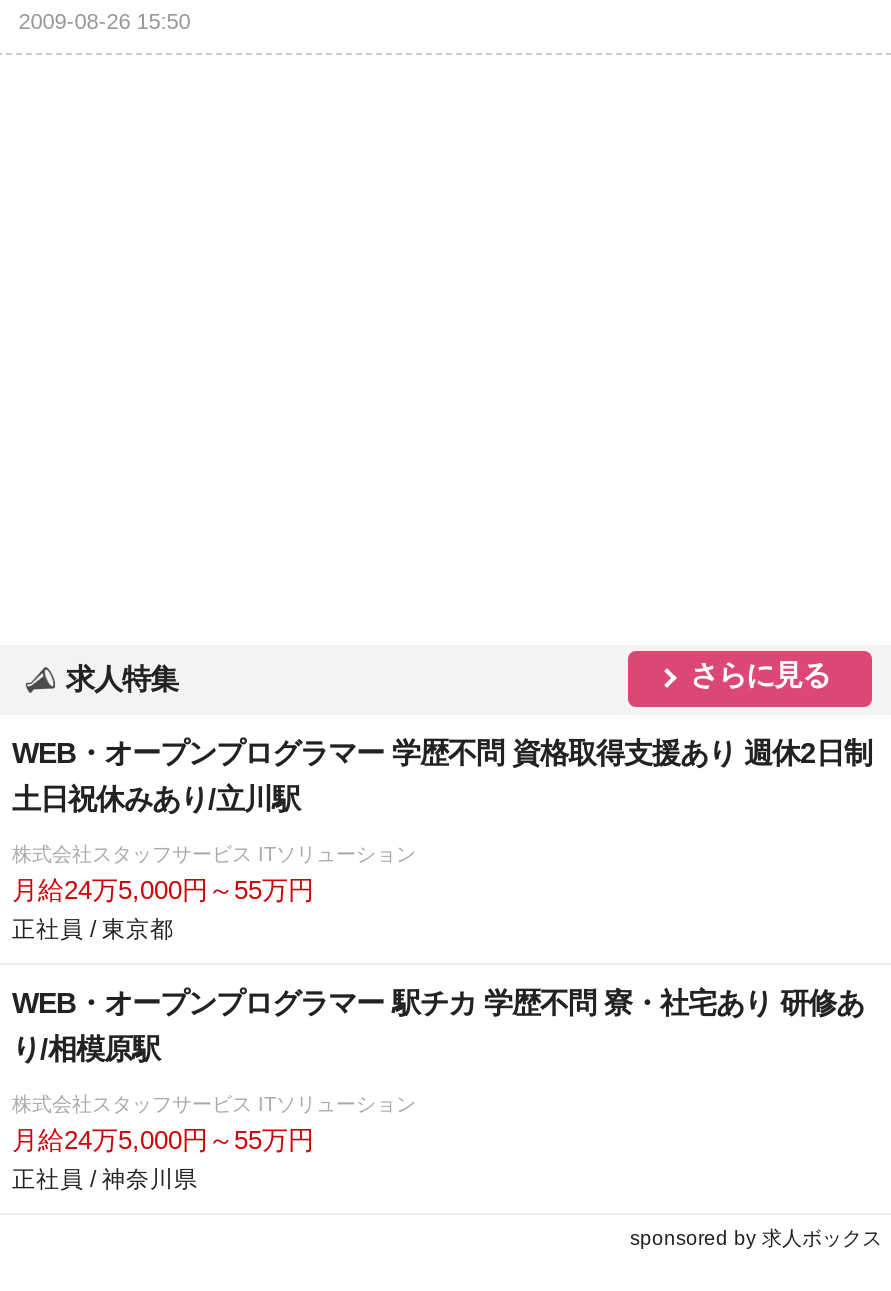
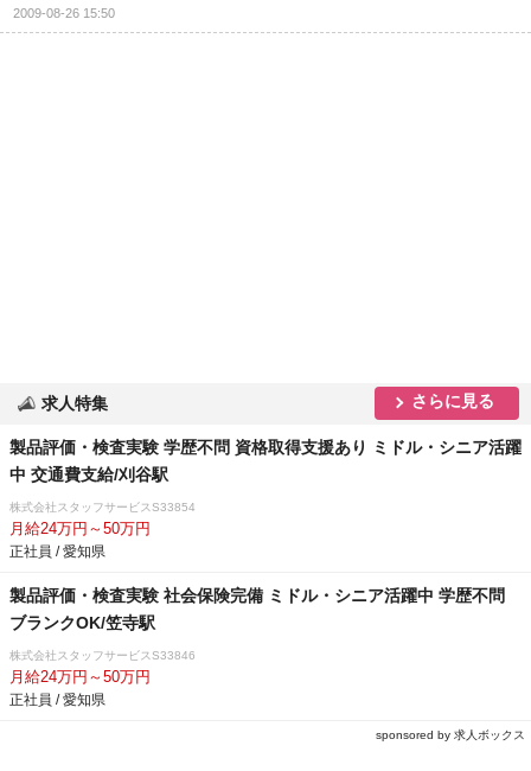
[12,737,872,815] WEB・オープンプログラマー 学歴不問 資格取得支援あり 週休2日制 | 土日祝休みあり/立川駅 -> [9,438,522,484] 製品評価・検査実験 学歴不問 資格取得支援あり ミドル・シニア活躍 | 中 交通費支給/刈谷駅
[12,843,416,941] 株式会社スタッフサービス ITソリューション | 月給24万5,000円～55万円 | 正社員 / 東京都 -> [9,501,196,559] 株式会社スタッフサービスS33854 | 月給24万円～50万円 | 正社員 / 愛知県
[12,987,864,1065] WEB・オープンプログラマー 駅チカ 学歴不問 寮・社宅あり 研修あ | り/相模原駅 -> [9,586,505,632] 製品評価・検査実験 社会保険完備 ミドル・シニア活躍中 学歴不問 | ブランクOK/笠寺駅
[12,1093,416,1191] 株式会社スタッフサービス ITソリューション | 月給24万5,000円～55万円 | 正社員 / 神奈川県 -> [9,649,196,707] 株式会社スタッフサービスS33846 | 月給24万円～50万円 | 正社員 / 愛知県

